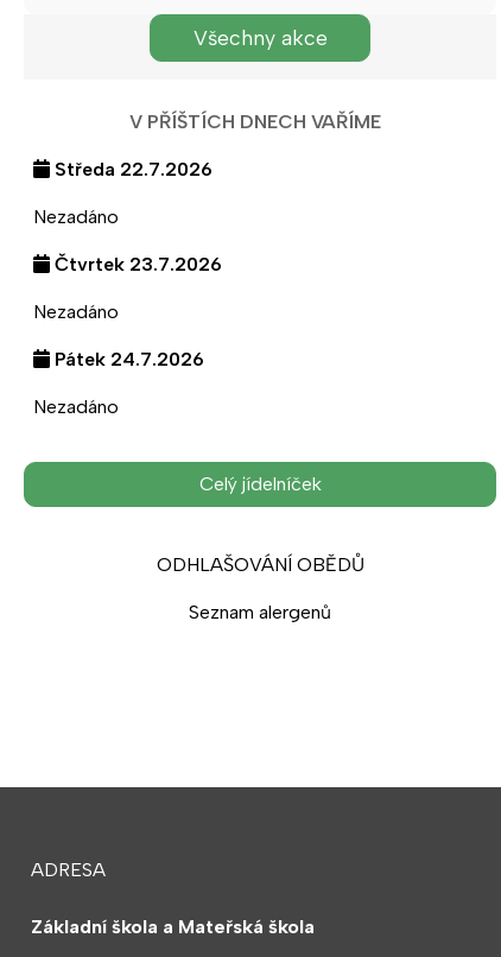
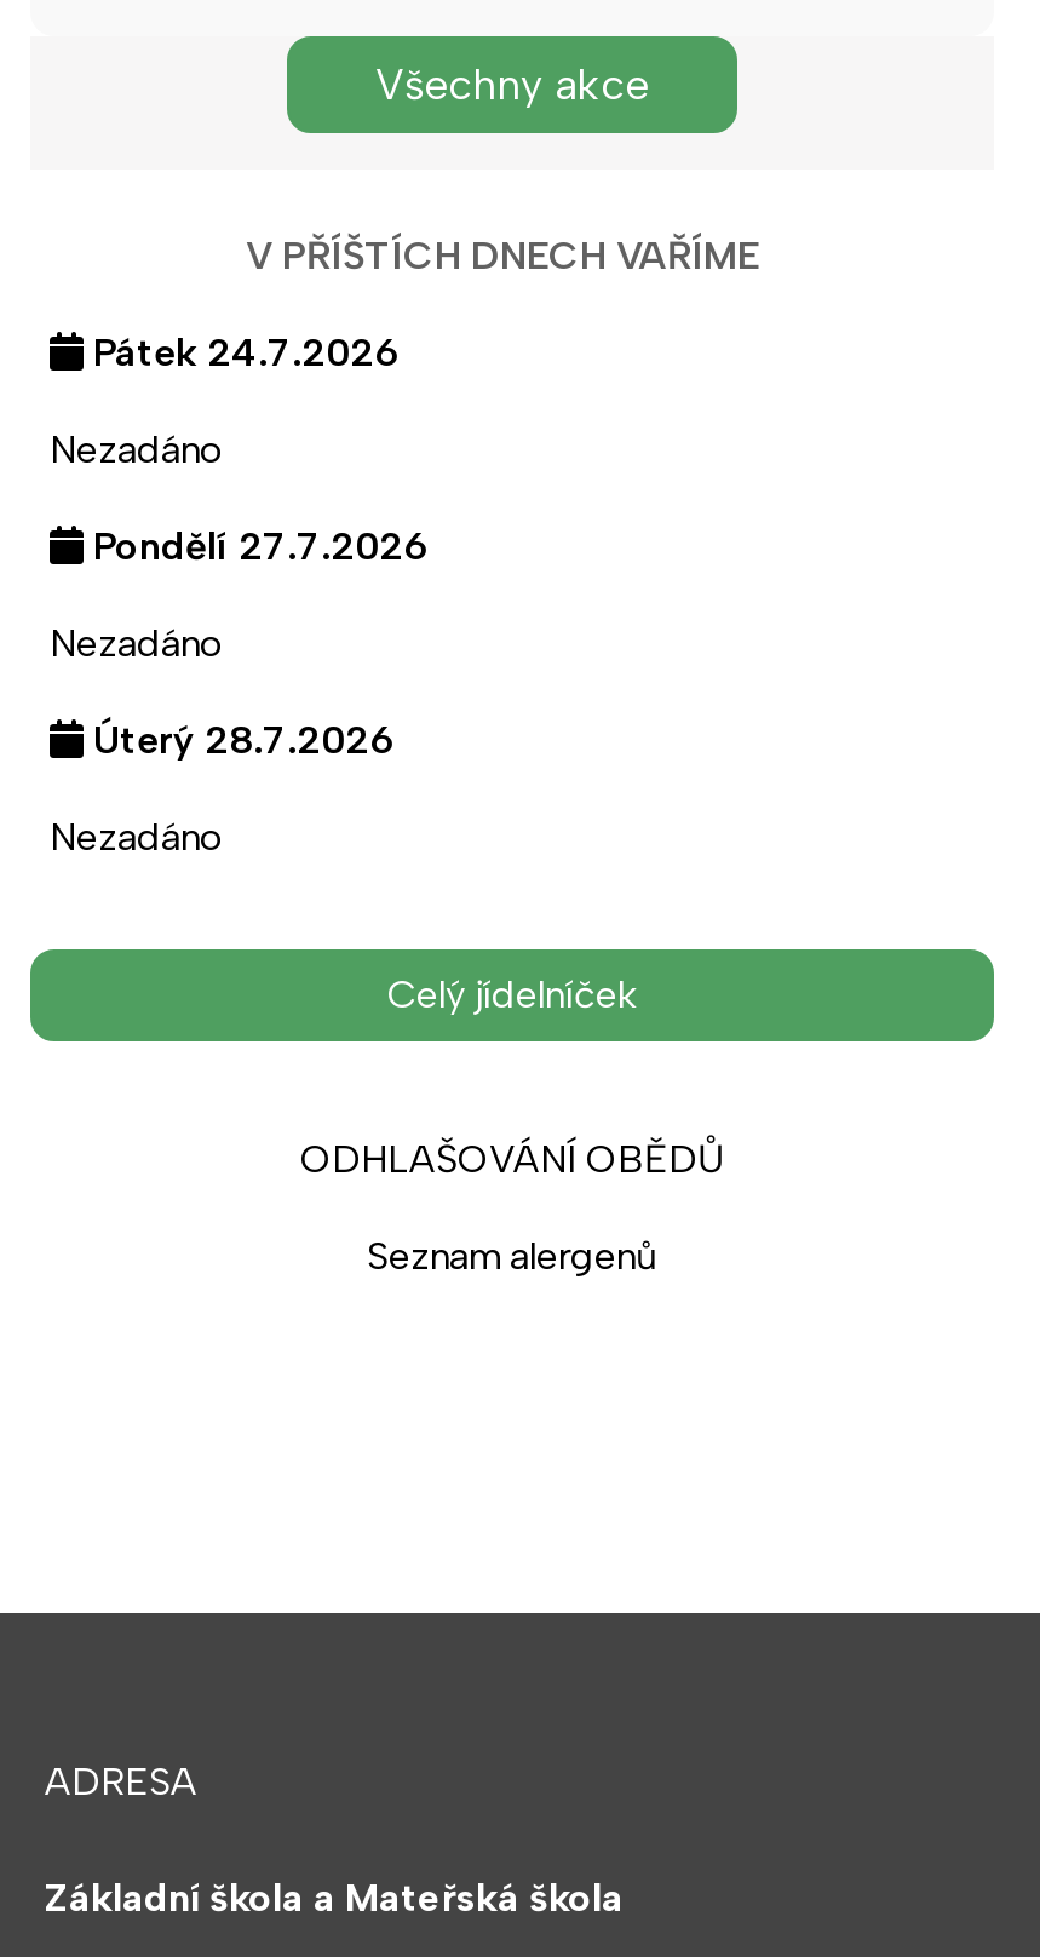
[50,158,213,180] Středa 22.7.2026 -> [84,329,398,375] Pátek 24.7.2026
[50,253,222,275] Čtvrtek 23.7.2026 -> [84,523,427,569] Pondělí 27.7.2026
[50,348,204,370] Pátek 24.7.2026 -> [84,717,393,763] Úterý 28.7.2026

